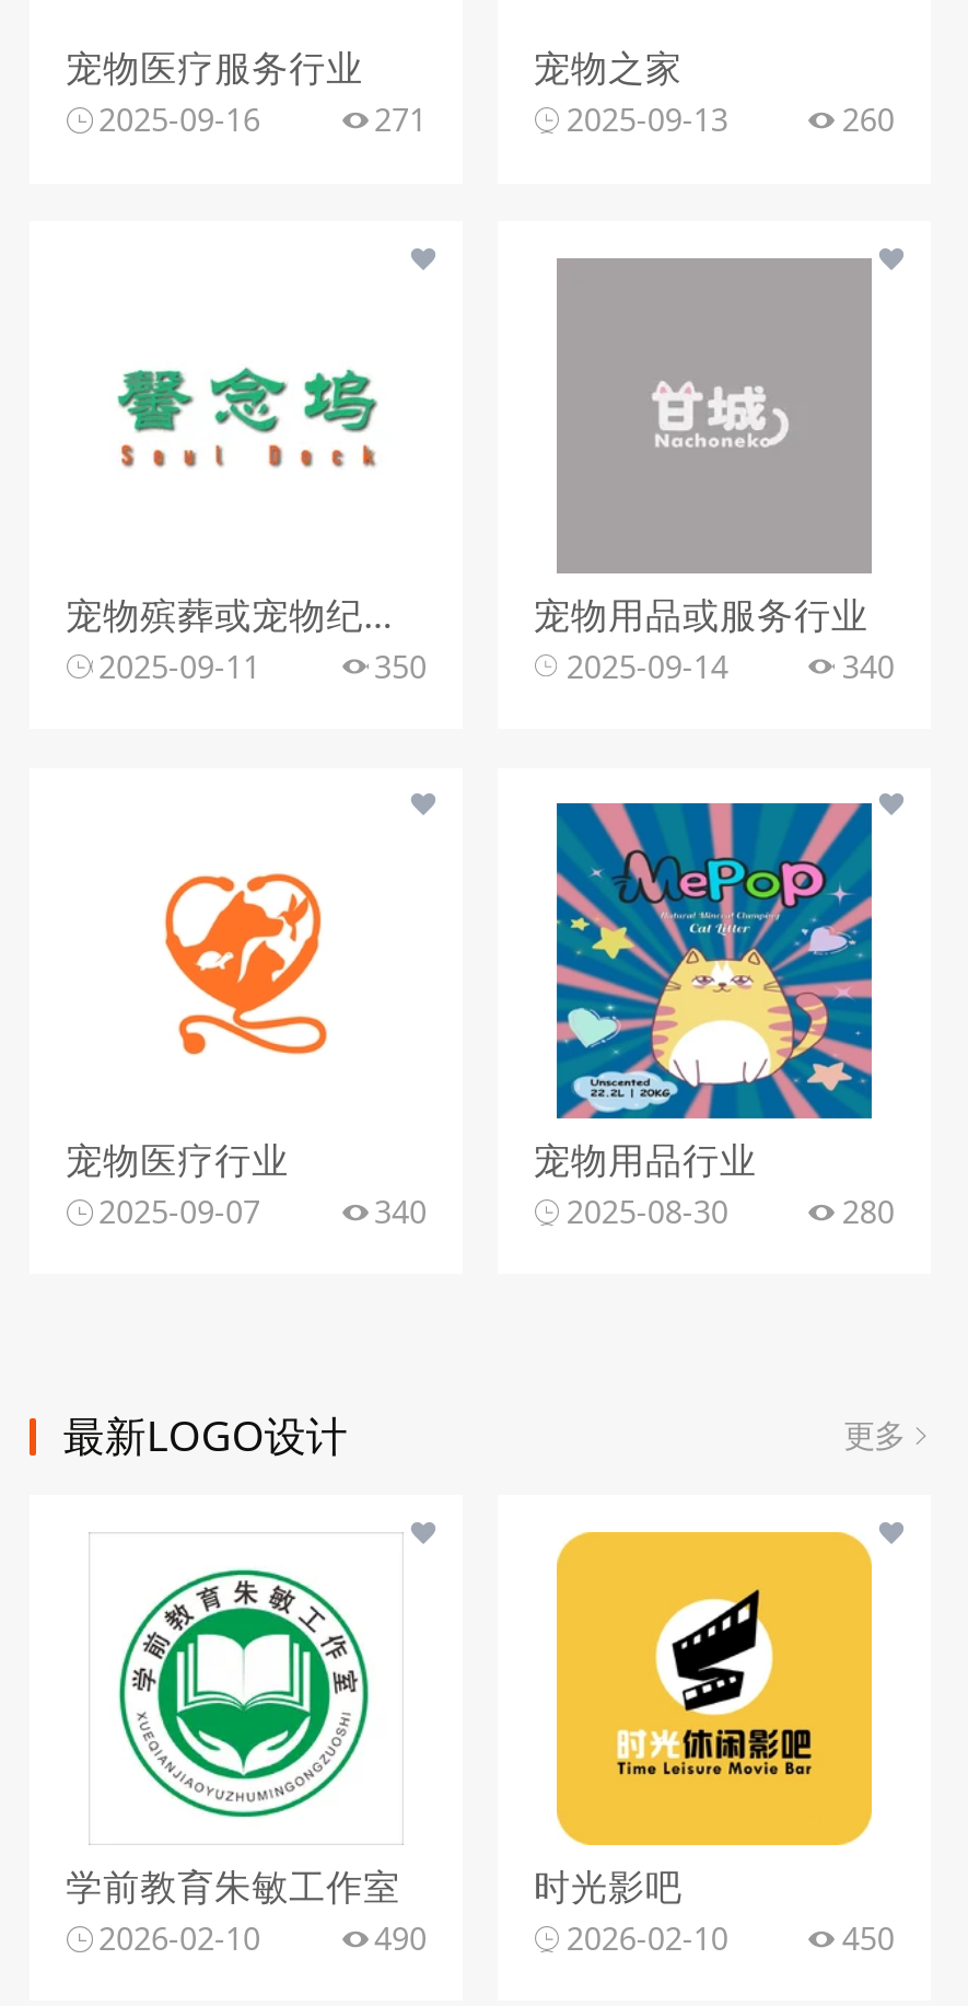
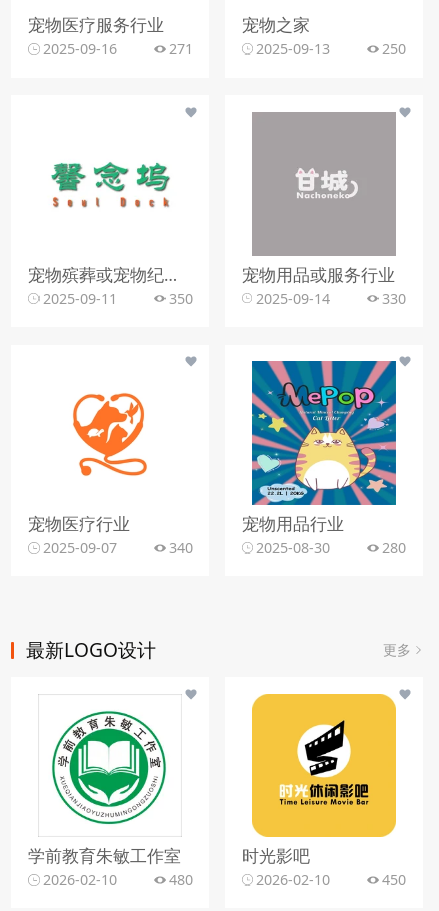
[842,100,894,141] 260 -> [382,39,406,58] 250
[842,645,894,686] 340 -> [382,288,406,307] 330
[374,1918,427,1959] 490 -> [168,870,192,889] 480

